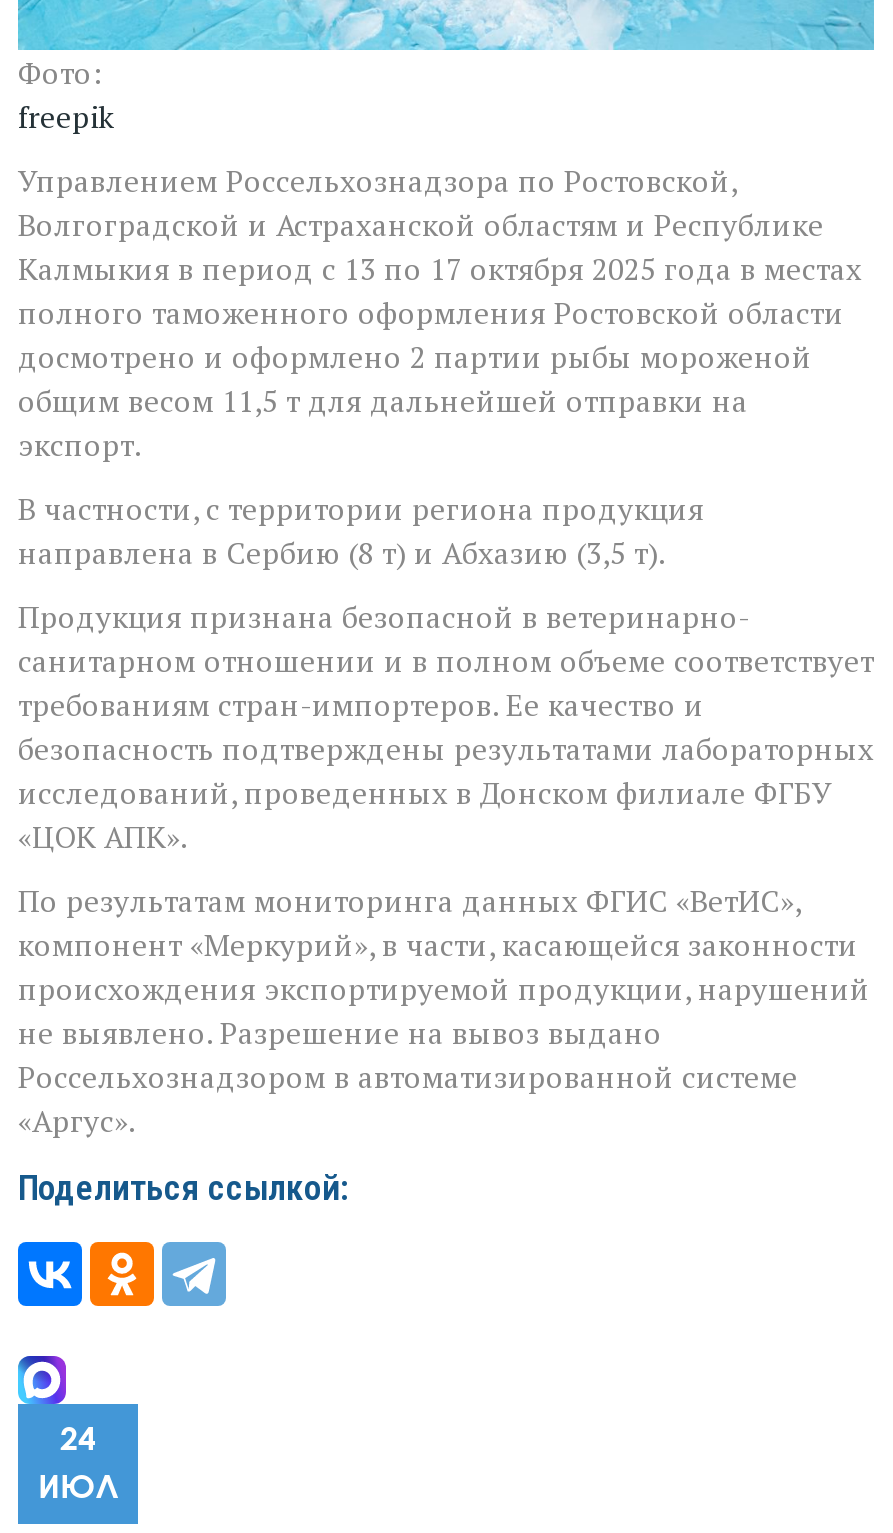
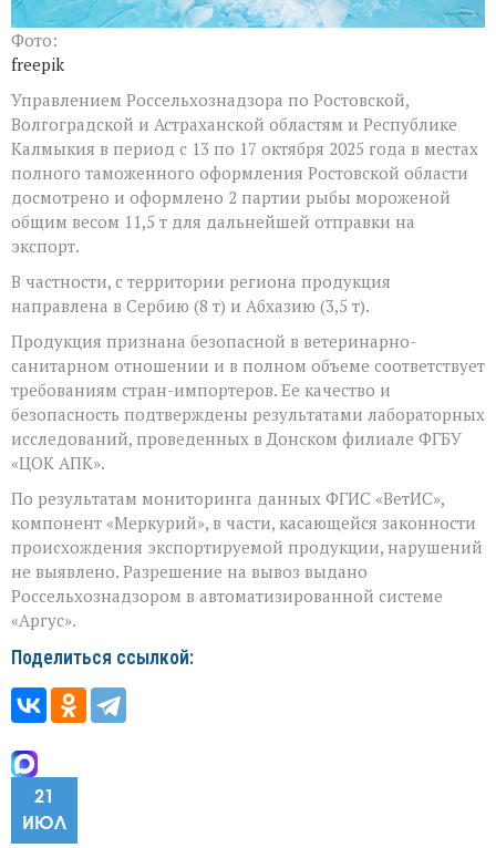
[60,1419,96,1459] 24 -> [34,785,54,807] 21

